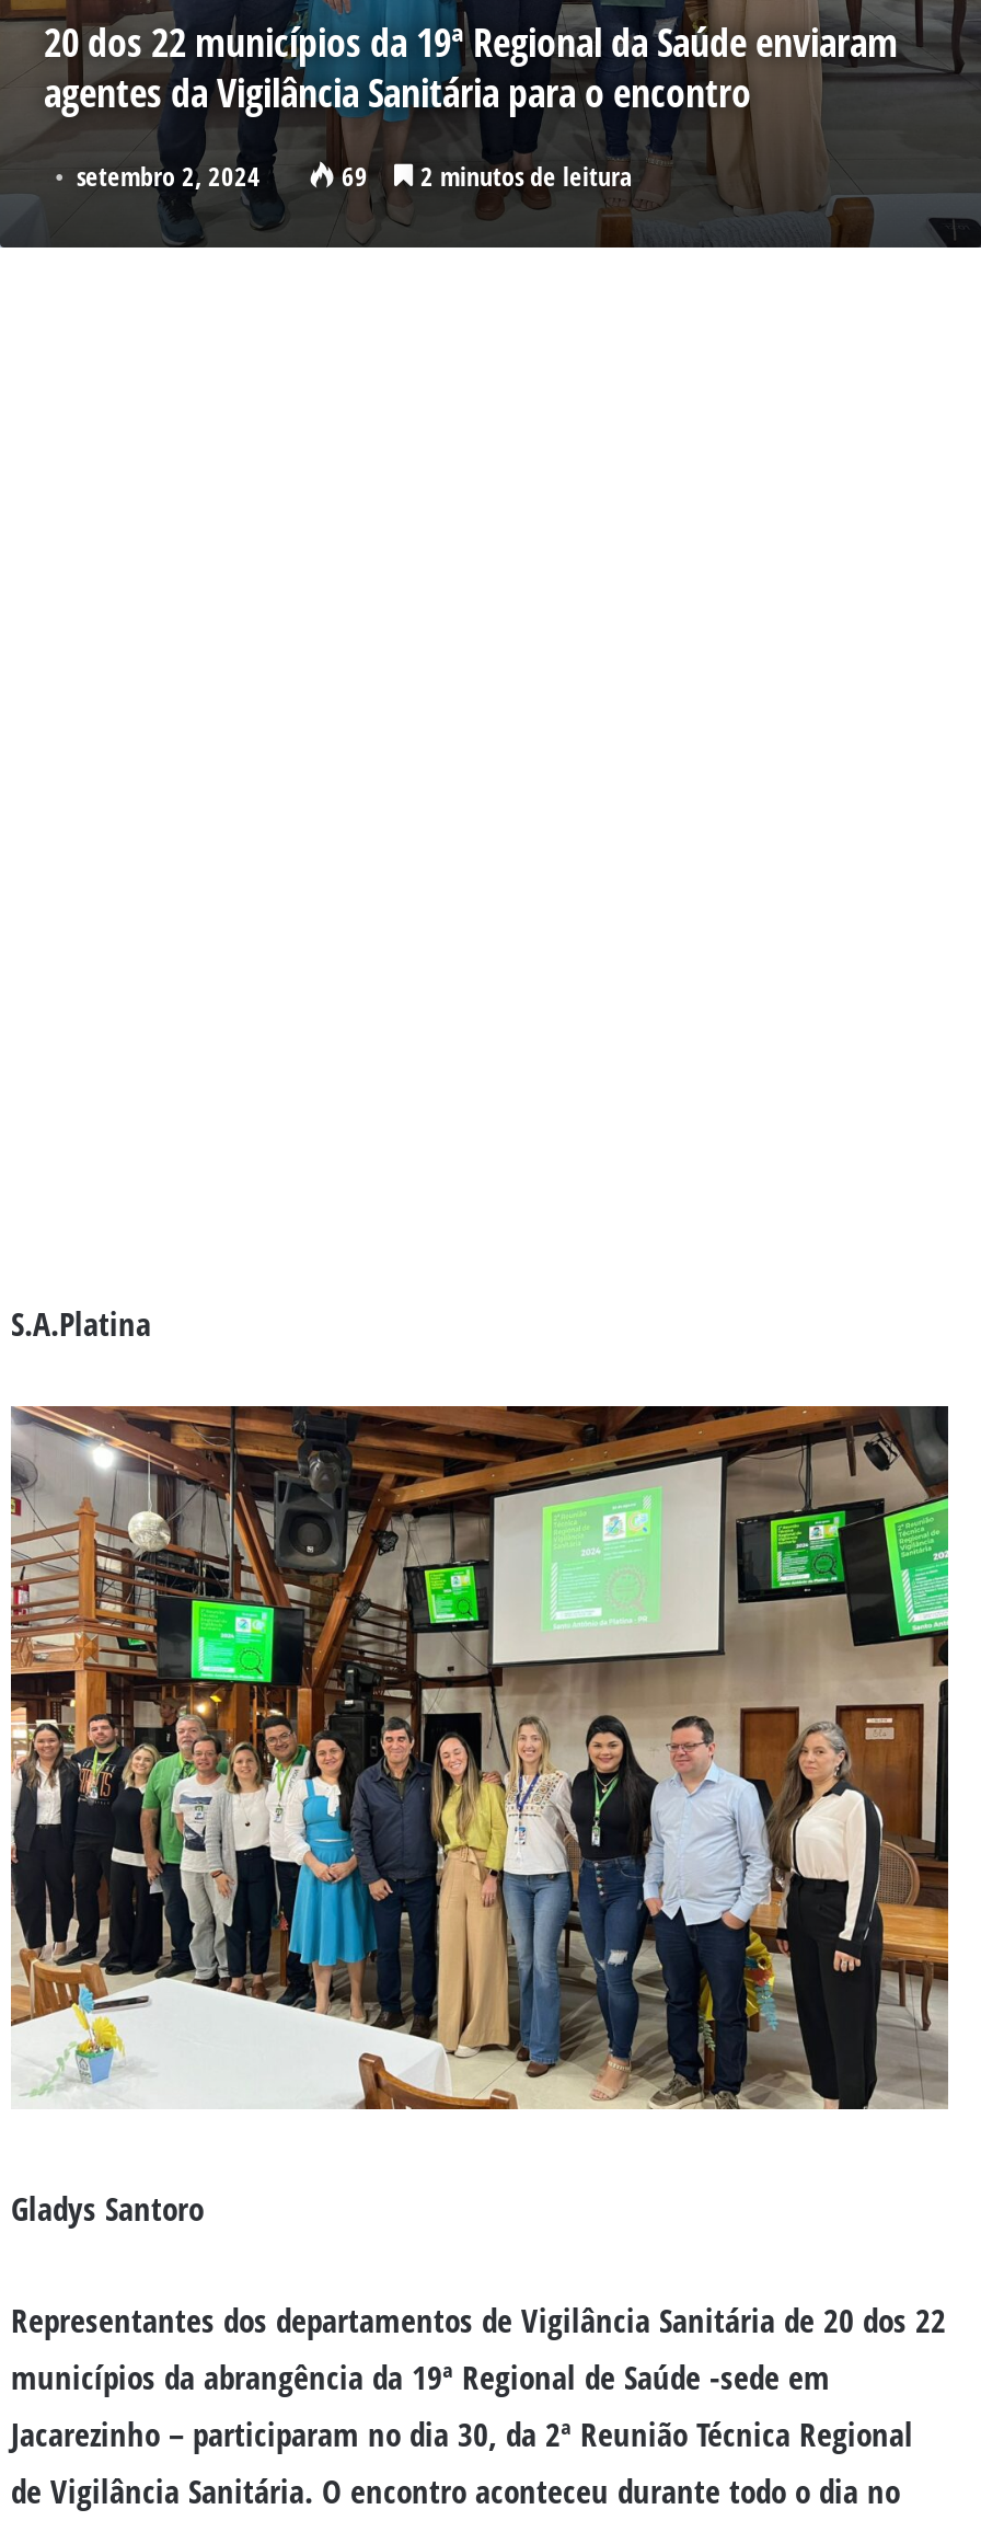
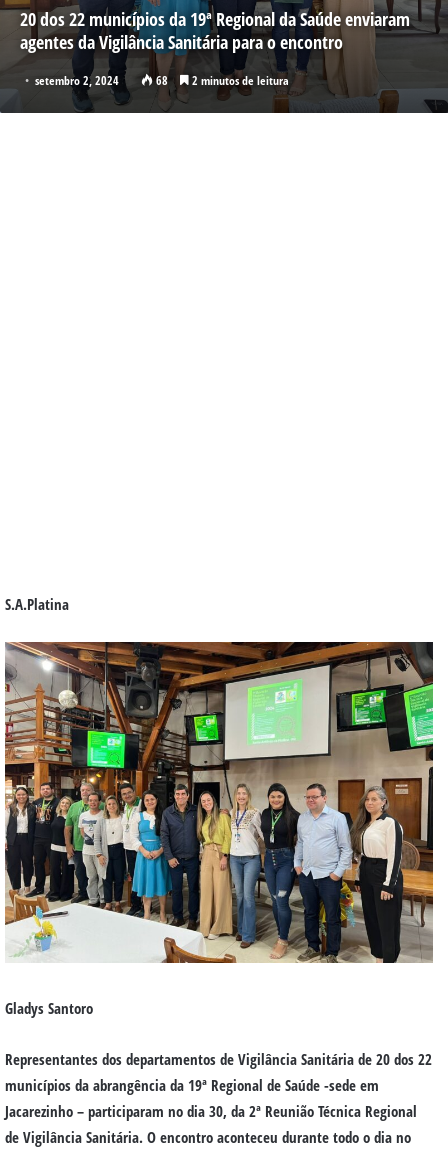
[77,157,633,194] setembro 2, 2024 69 2 minutos de leitura -> [35,72,289,89] setembro 2, 2024 68 2 minutos de leitura

